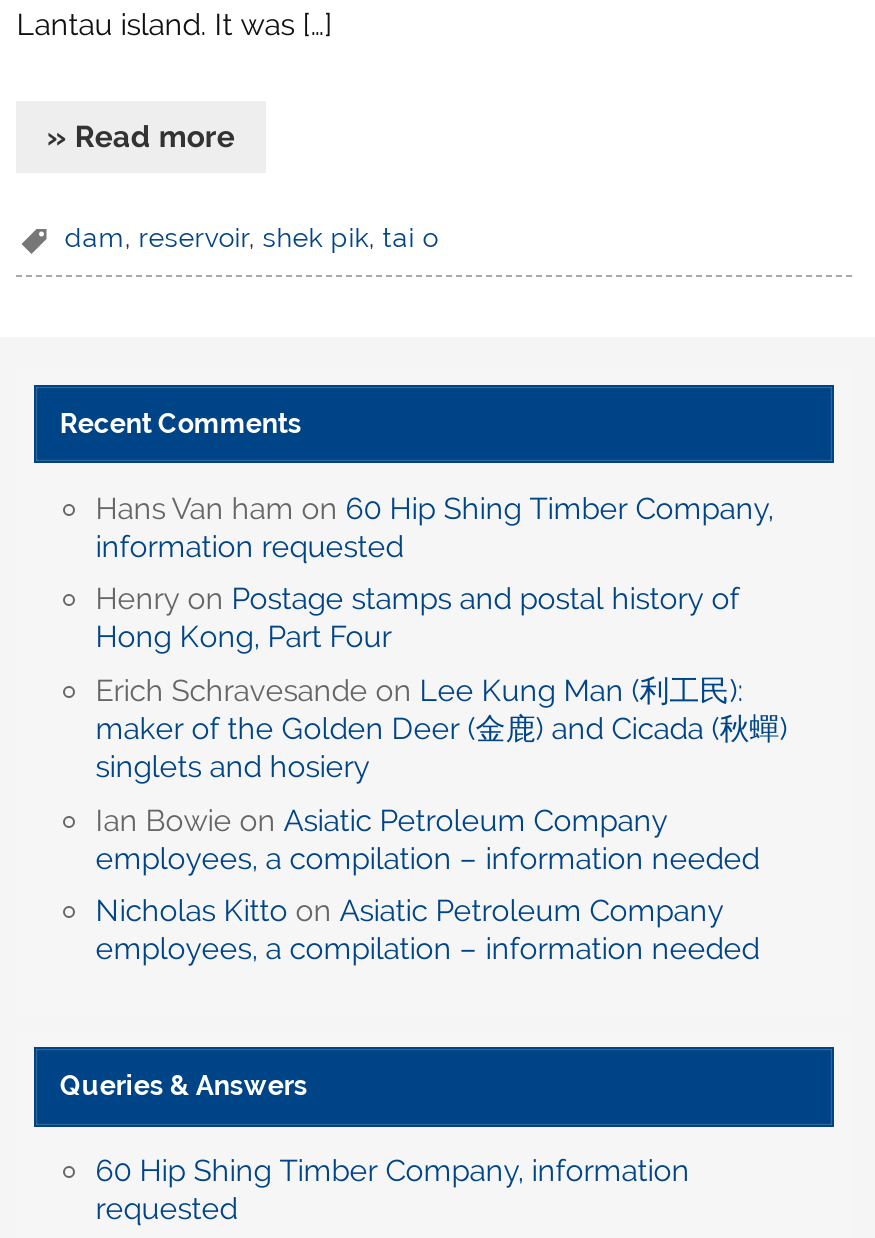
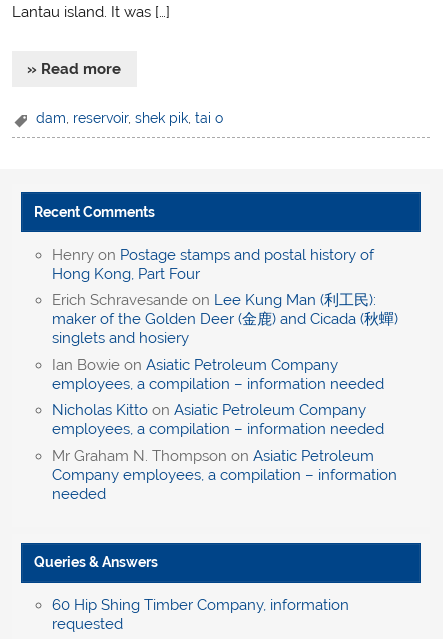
[95,491,773,565] Hans Van ham on 60 Hip Shing Timber Company, | information requested -> none
moved [95,582,787,968] -> [52,246,398,438]: Henry on Postage stamps and postal history of | Hong Kong, Part Four | Erich Schravesande on Lee Kung Man (利工民): | ... | Nicholas Kitto on Asiatic Petroleum Company | employees, a compilation – information needed
none -> [52,447,397,503] Mr Graham N. Thompson on Asiatic Petroleum | Company employees, a compilation – information | needed

